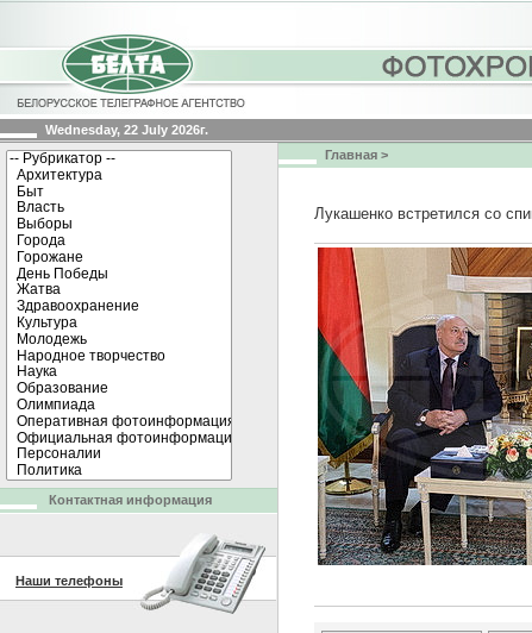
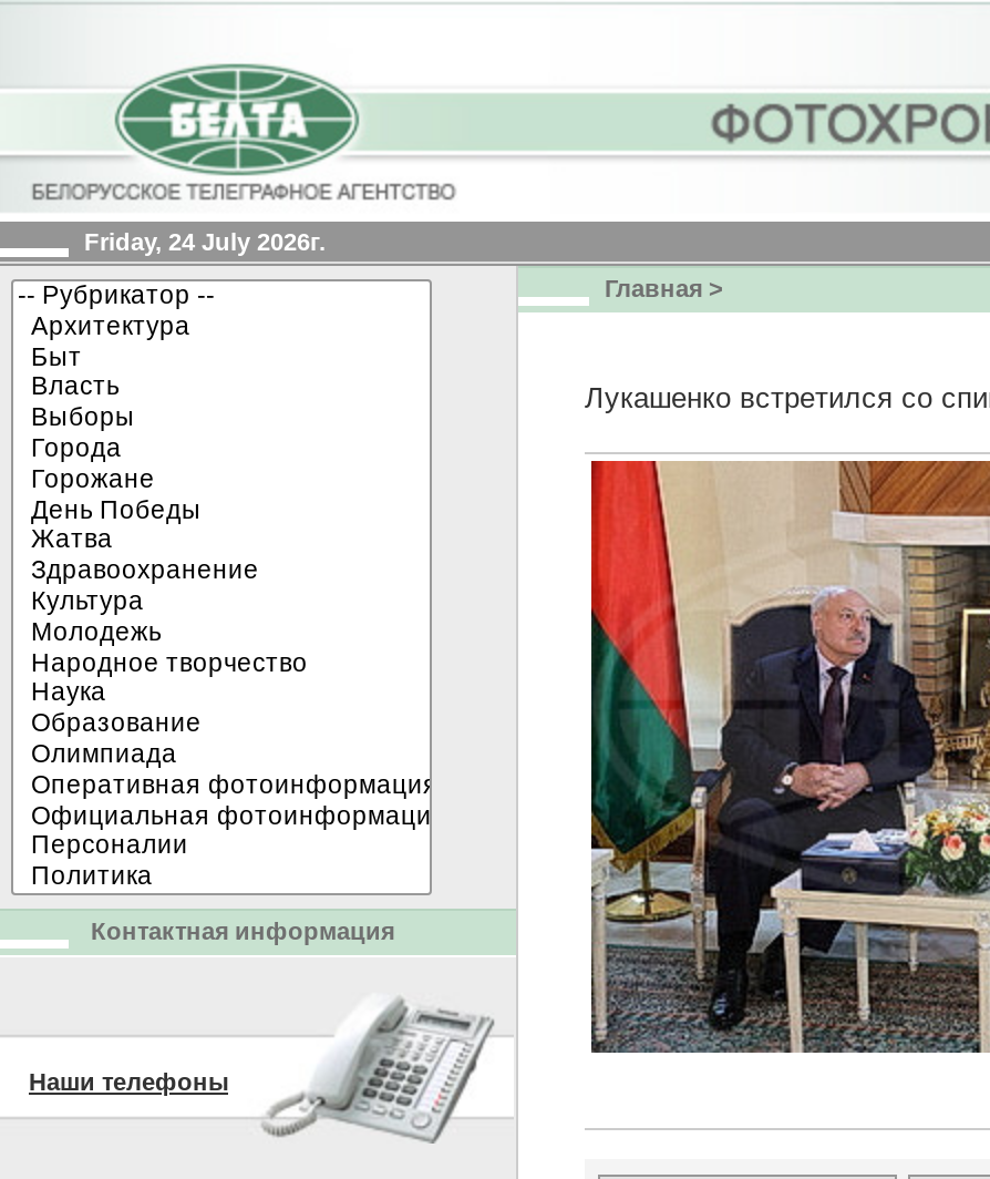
[45,123,208,137] Wednesday, 22 July 2026г. -> [84,228,326,255] Friday, 24 July 2026г.

